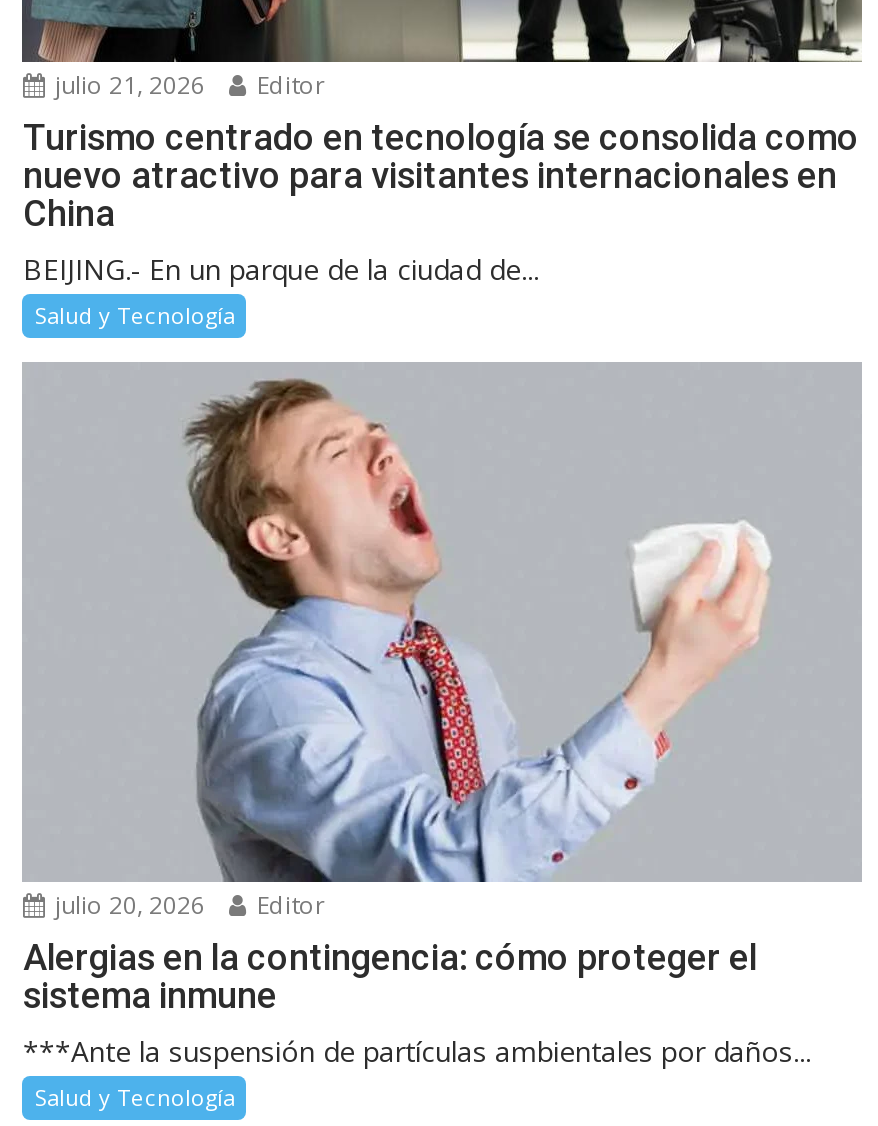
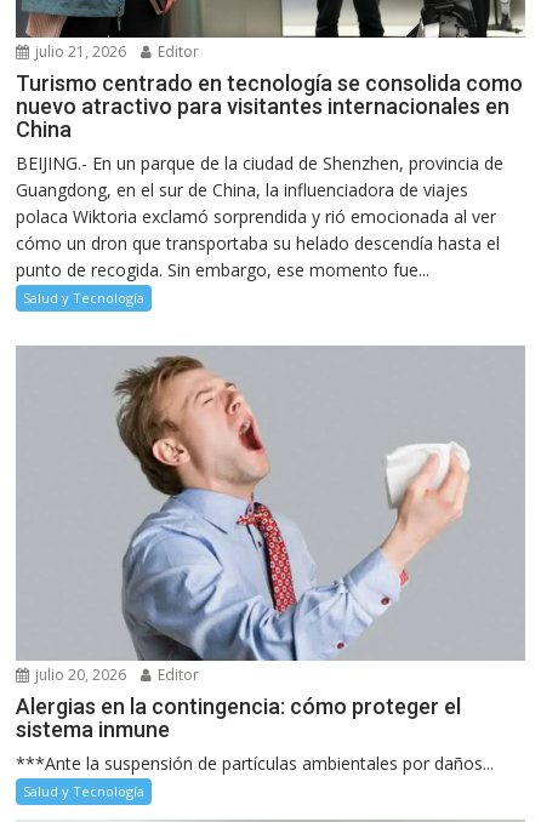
[23,251,539,289] BEIJING.- En un parque de la ciudad de... -> [16,152,504,282] BEIJING.- En un parque de la ciudad de Shenzhen, provincia de | Guangdong, en el sur de China, la influenciadora de viajes | polaca Wiktoria exclamó sorprendida y rió emocionada al ver | cómo un dron que transportaba su helado descendía hasta el | punto de recogida. Sin embargo, ese momento fue...

